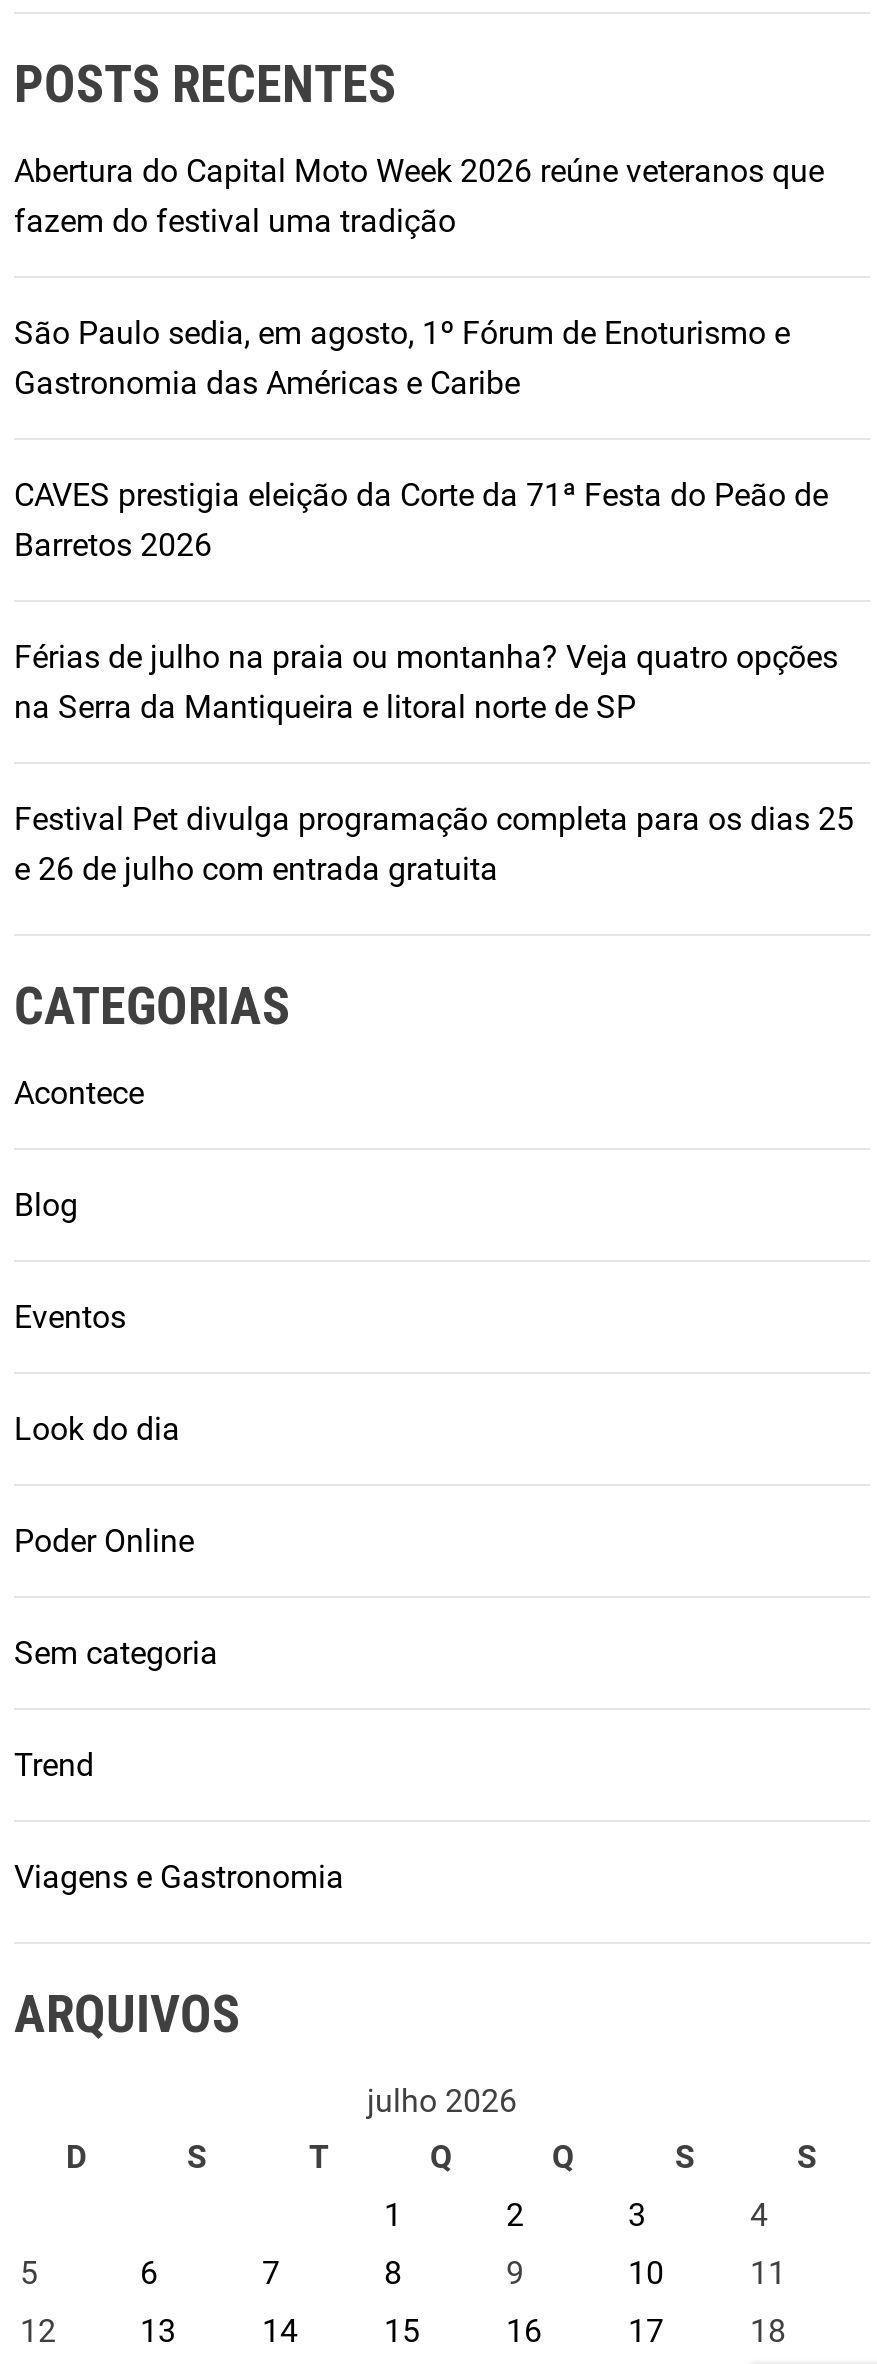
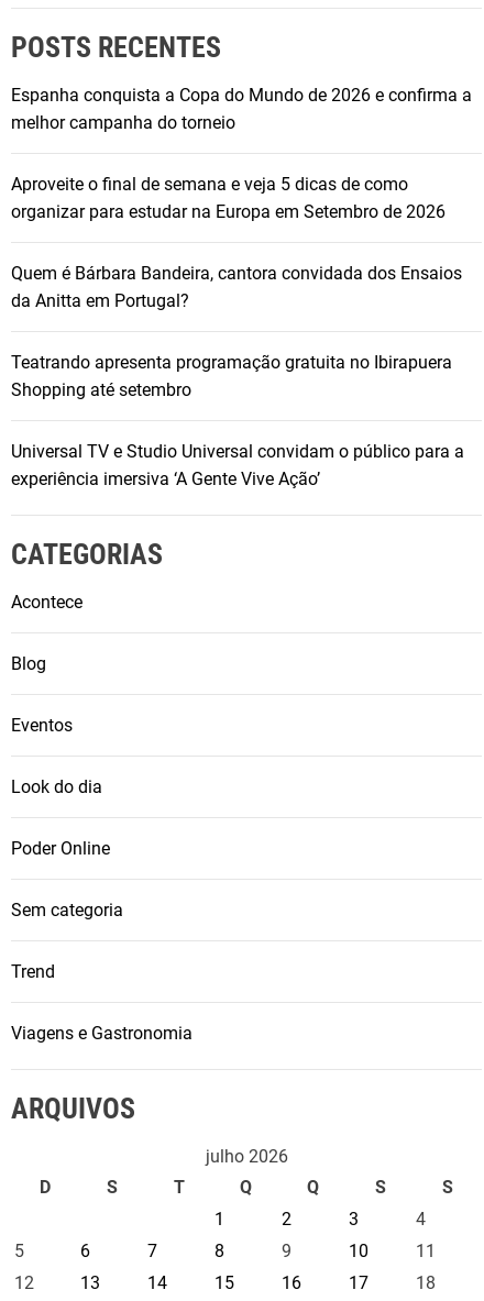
[14,152,824,240] Abertura do Capital Moto Week 2026 reúne veteranos que | fazem do festival uma tradição -> [11,84,472,133] Espanha conquista a Copa do Mundo de 2026 e confirma a | melhor campanha do torneio
[14,314,790,402] São Paulo sedia, em agosto, 1º Fórum de Enoturismo e | Gastronomia das Américas e Caribe -> [11,174,450,222] Aproveite o final de semana e veja 5 dicas de como | organizar para estudar na Europa em Setembro de 2026
[14,476,828,564] CAVES prestigia eleição da Corte da 71ª Festa do Peão de | Barretos 2026 -> [11,263,462,311] Quem é Bárbara Bandeira, cantora convidada dos Ensaios | da Anitta em Portugal?
[14,638,838,726] Férias de julho na praia ou montanha? Veja quatro opções | na Serra da Mantiqueira e litoral norte de SP -> [11,352,452,400] Teatrando apresenta programação gratuita no Ibirapuera | Shopping até setembro
[14,800,854,888] Festival Pet divulga programação completa para os dias 25 | e 26 de julho com entrada gratuita -> [11,441,464,489] Universal TV e Studio Universal convidam o público para a | experiência imersiva ‘A Gente Vive Ação’

